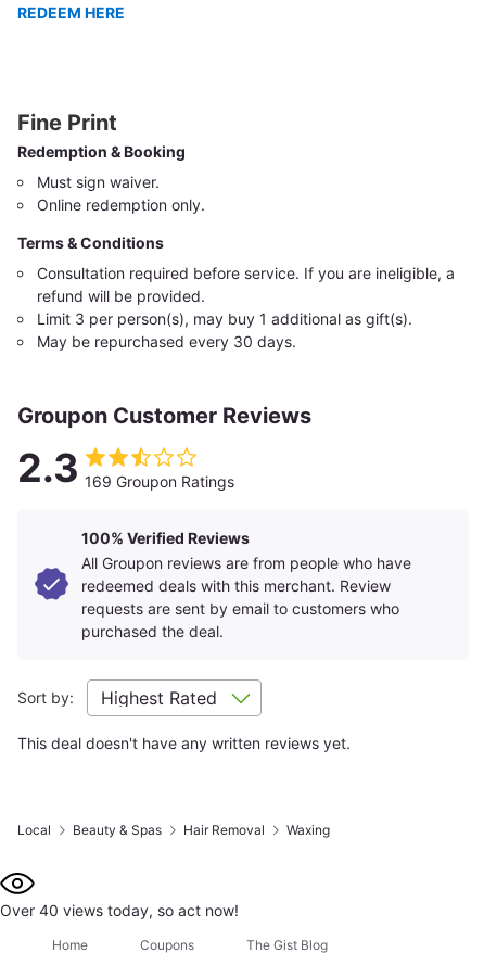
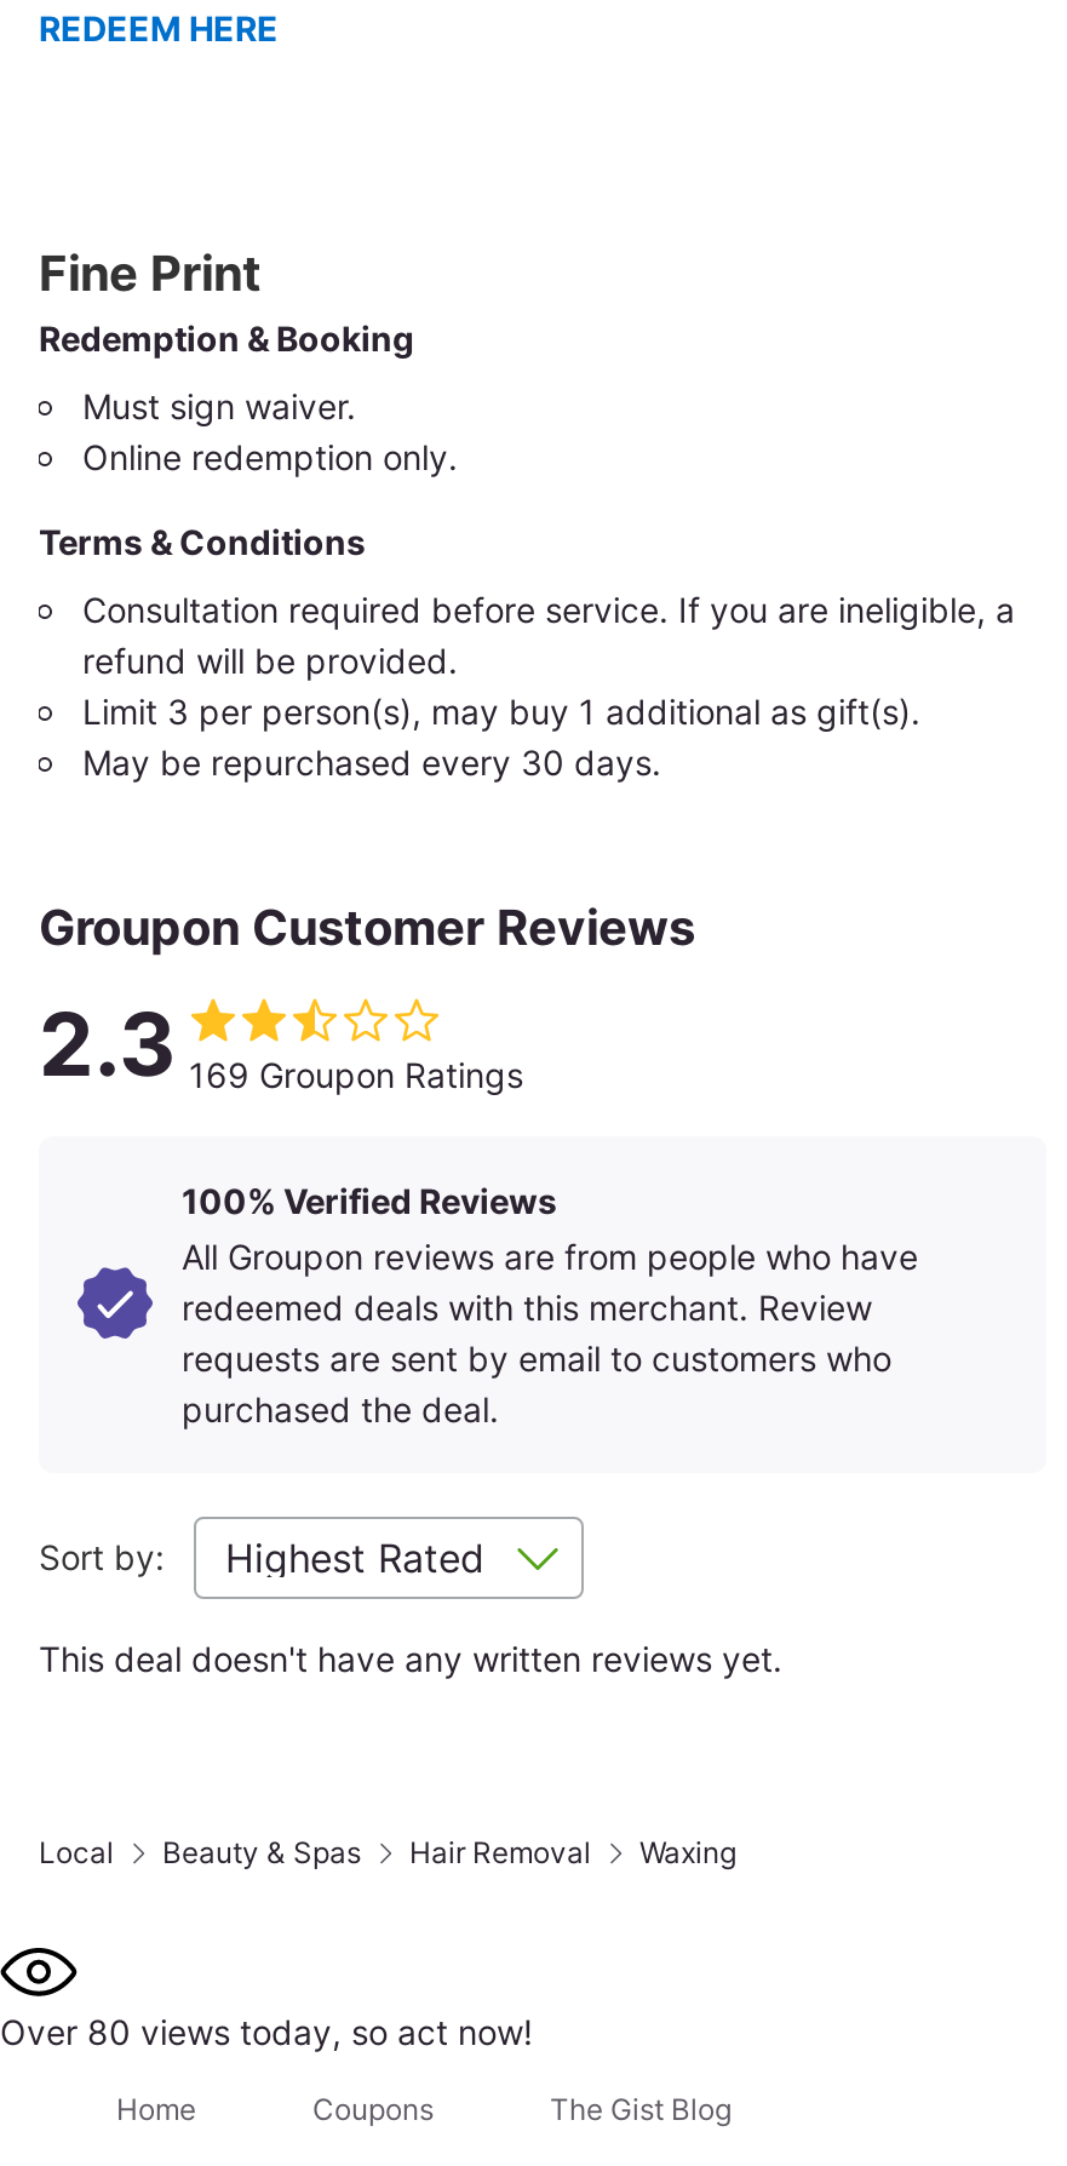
[0,901,239,919] Over 40 views today, so act now! -> [0,2010,533,2052] Over 80 views today, so act now!

